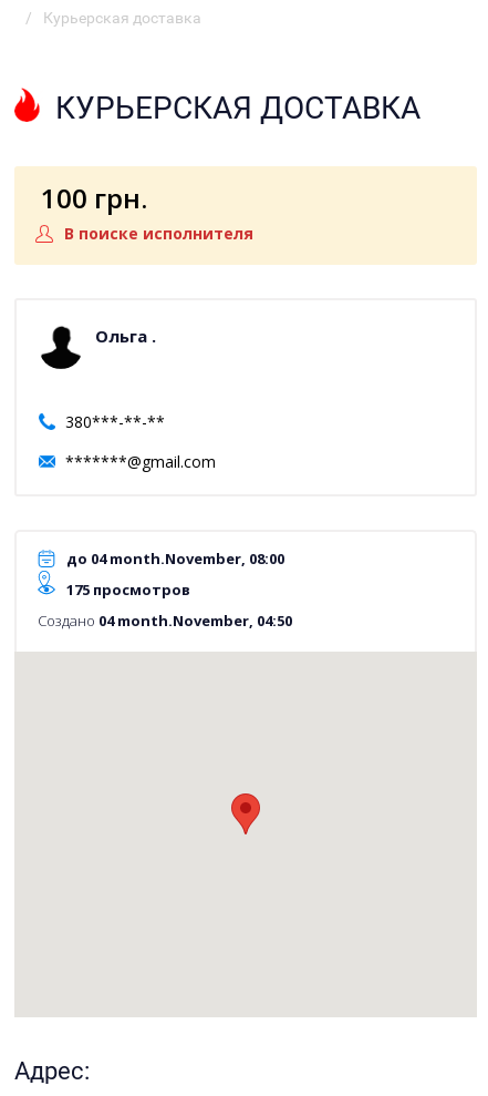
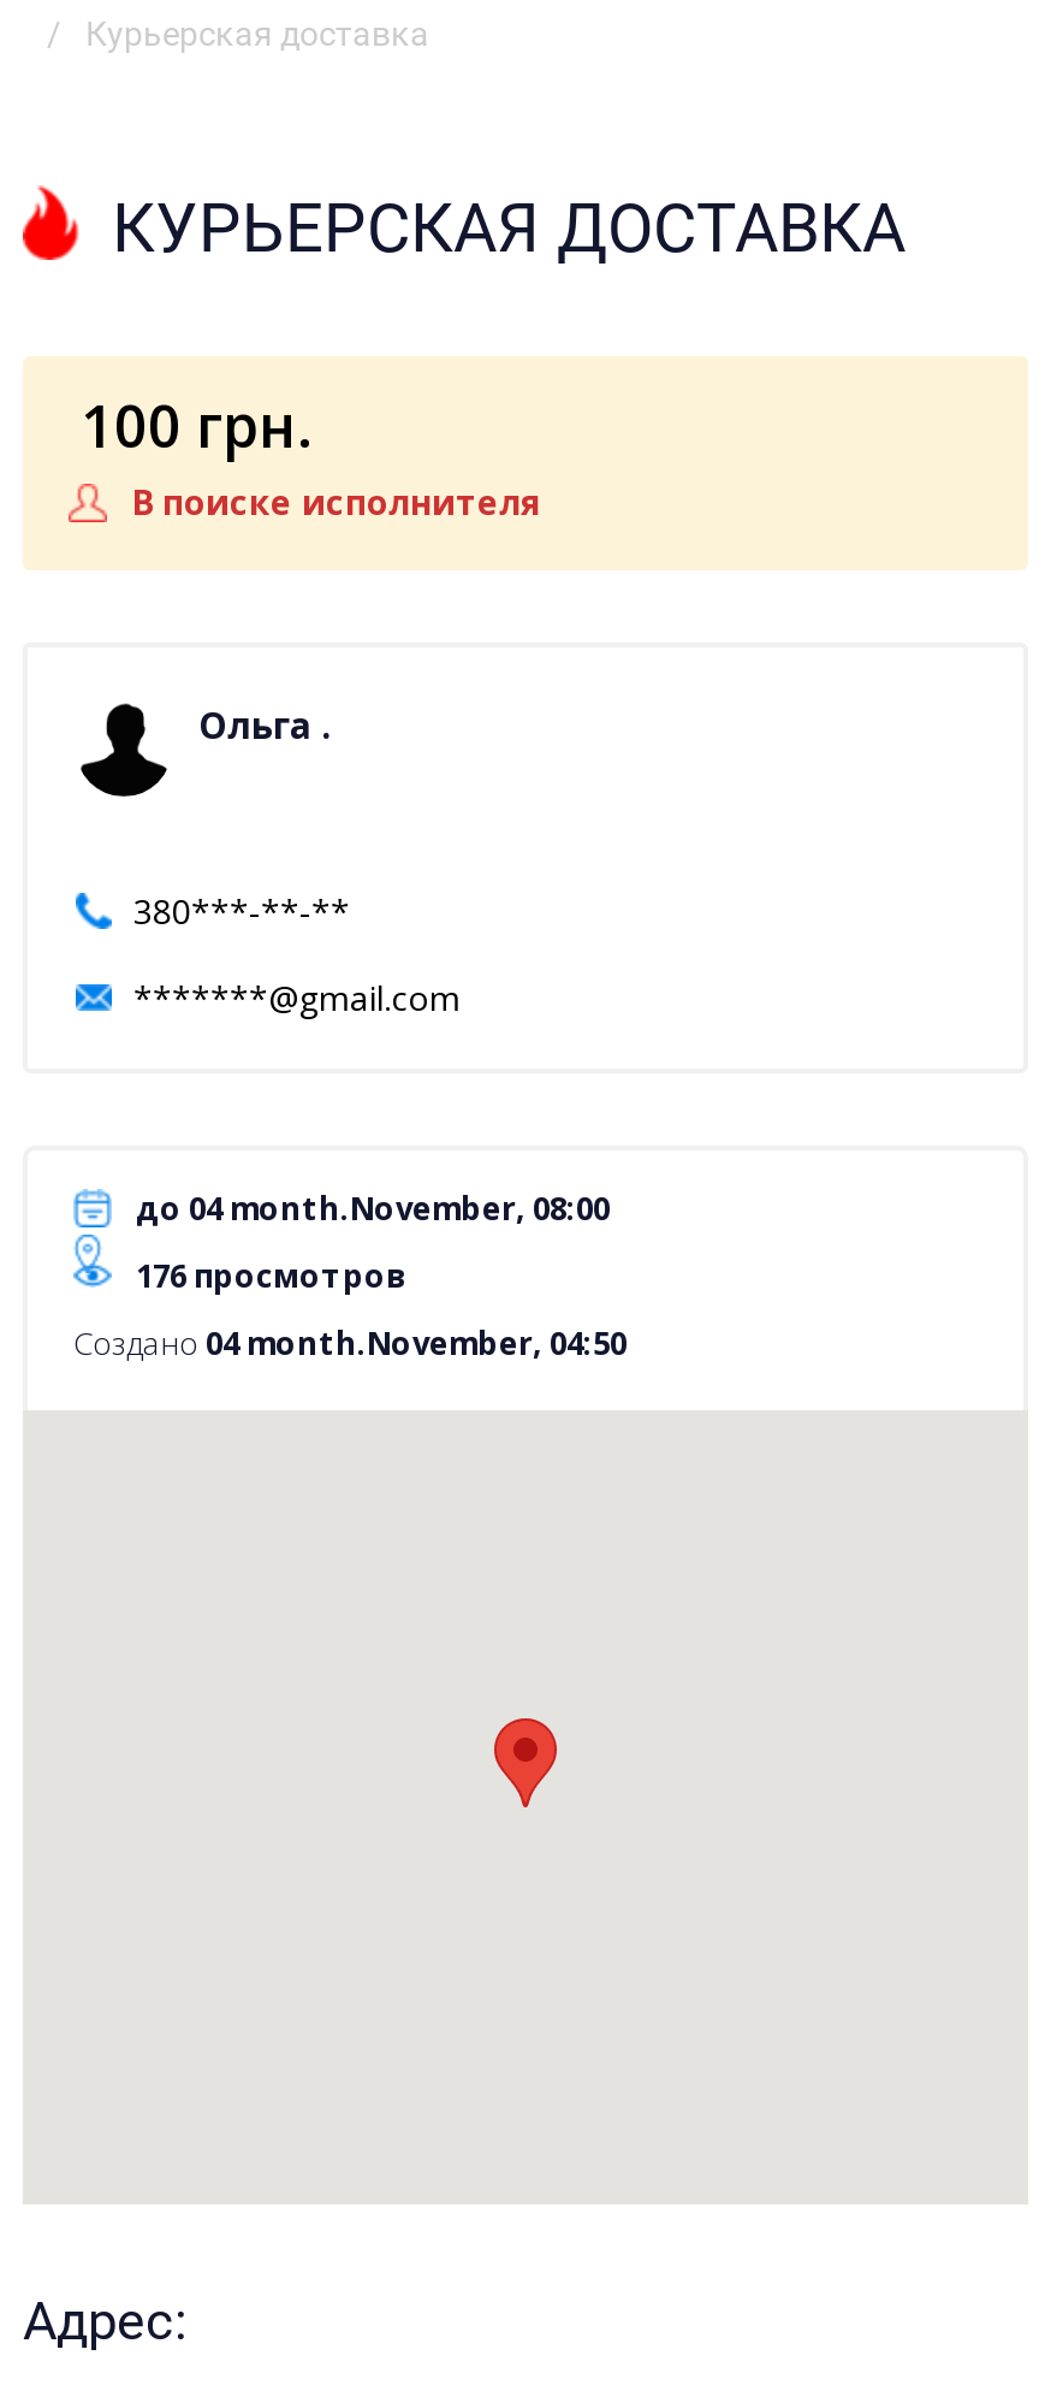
[66,580,190,600] 175 просмотров -> [136,1254,405,1297] 176 просмотров

